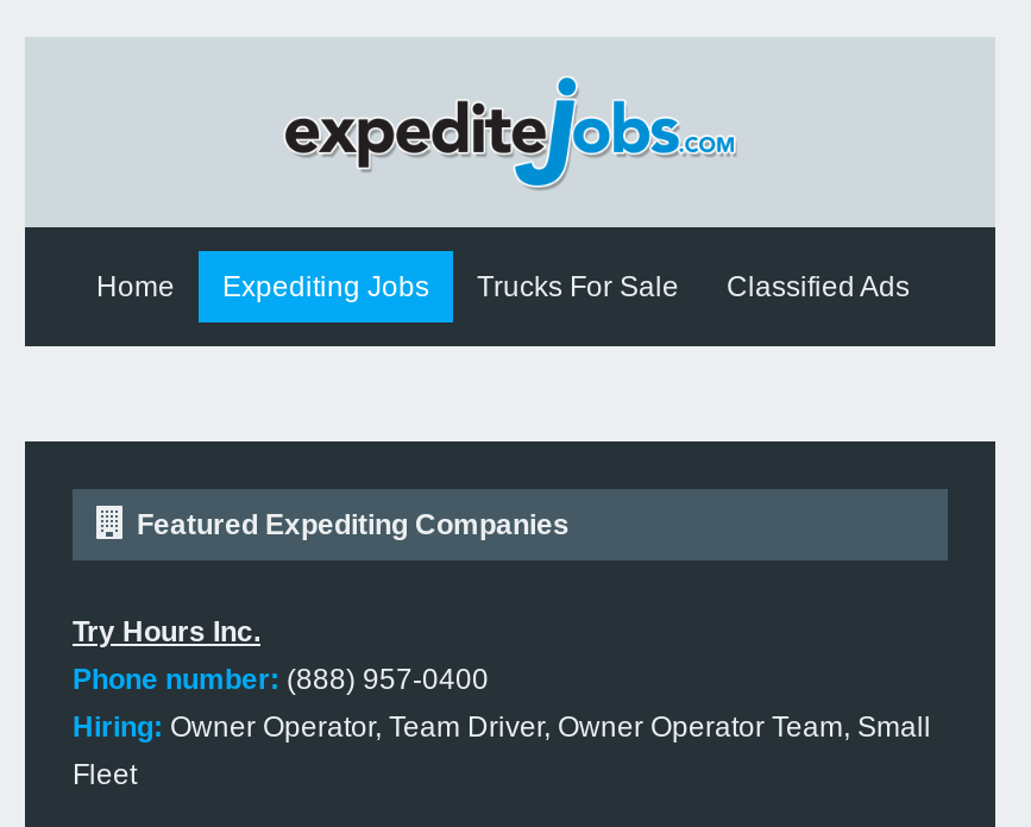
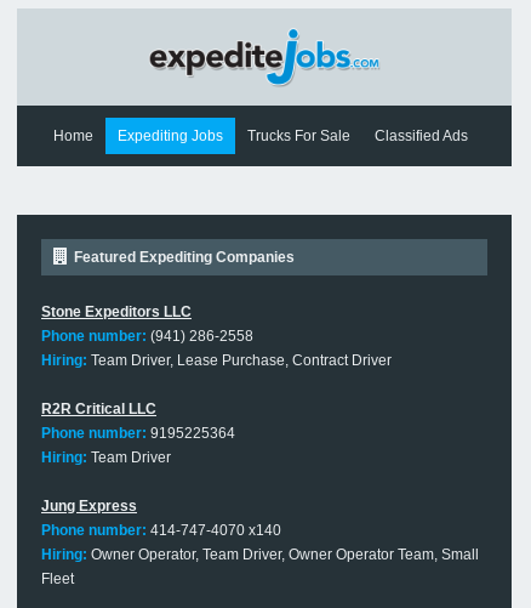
[73,615,489,696] Try Hours Inc. | Phone number: (888) 957-0400 -> [41,303,392,539] Stone Expeditors LLC | Phone number: (941) 286-2558 | Hiring: Team Driver, Lease Purchase, Contract Driver | R2R Critical LLC | Phone number: 9195225364 | Hiring: Team Driver | Jung Express | Phone number: 414-747-4070 x140

